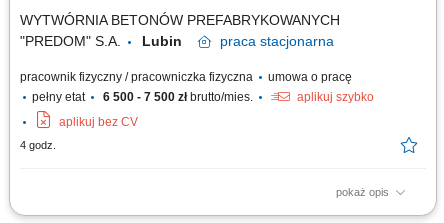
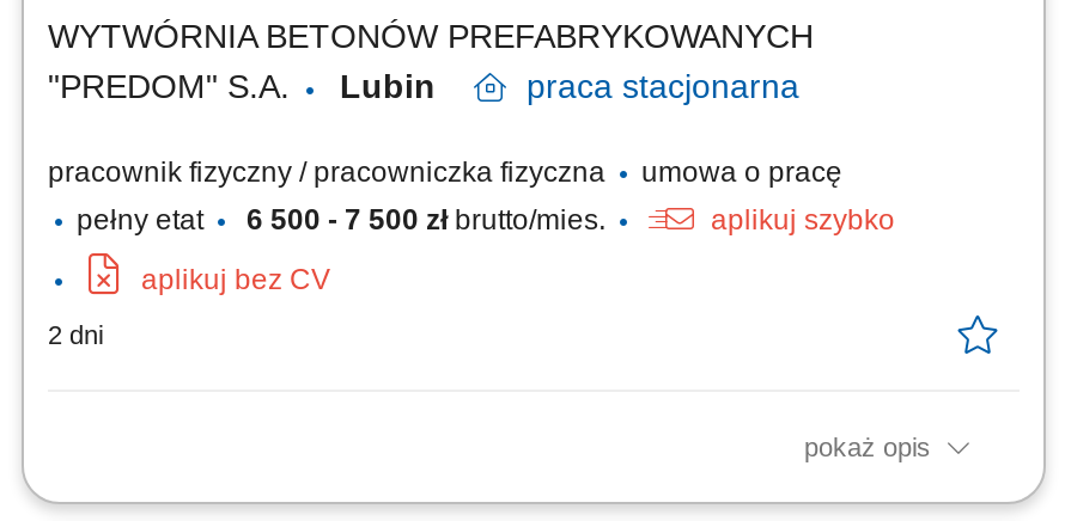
[20,139,56,151] 4 godz. -> [48,320,103,349] 2 dni

